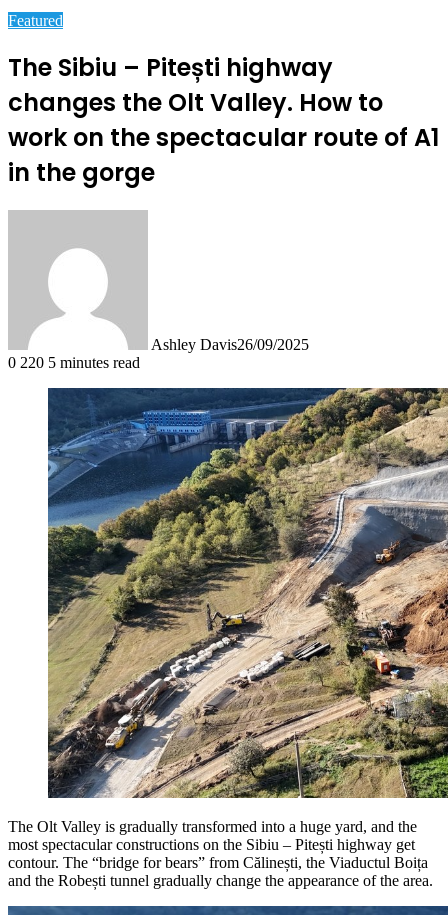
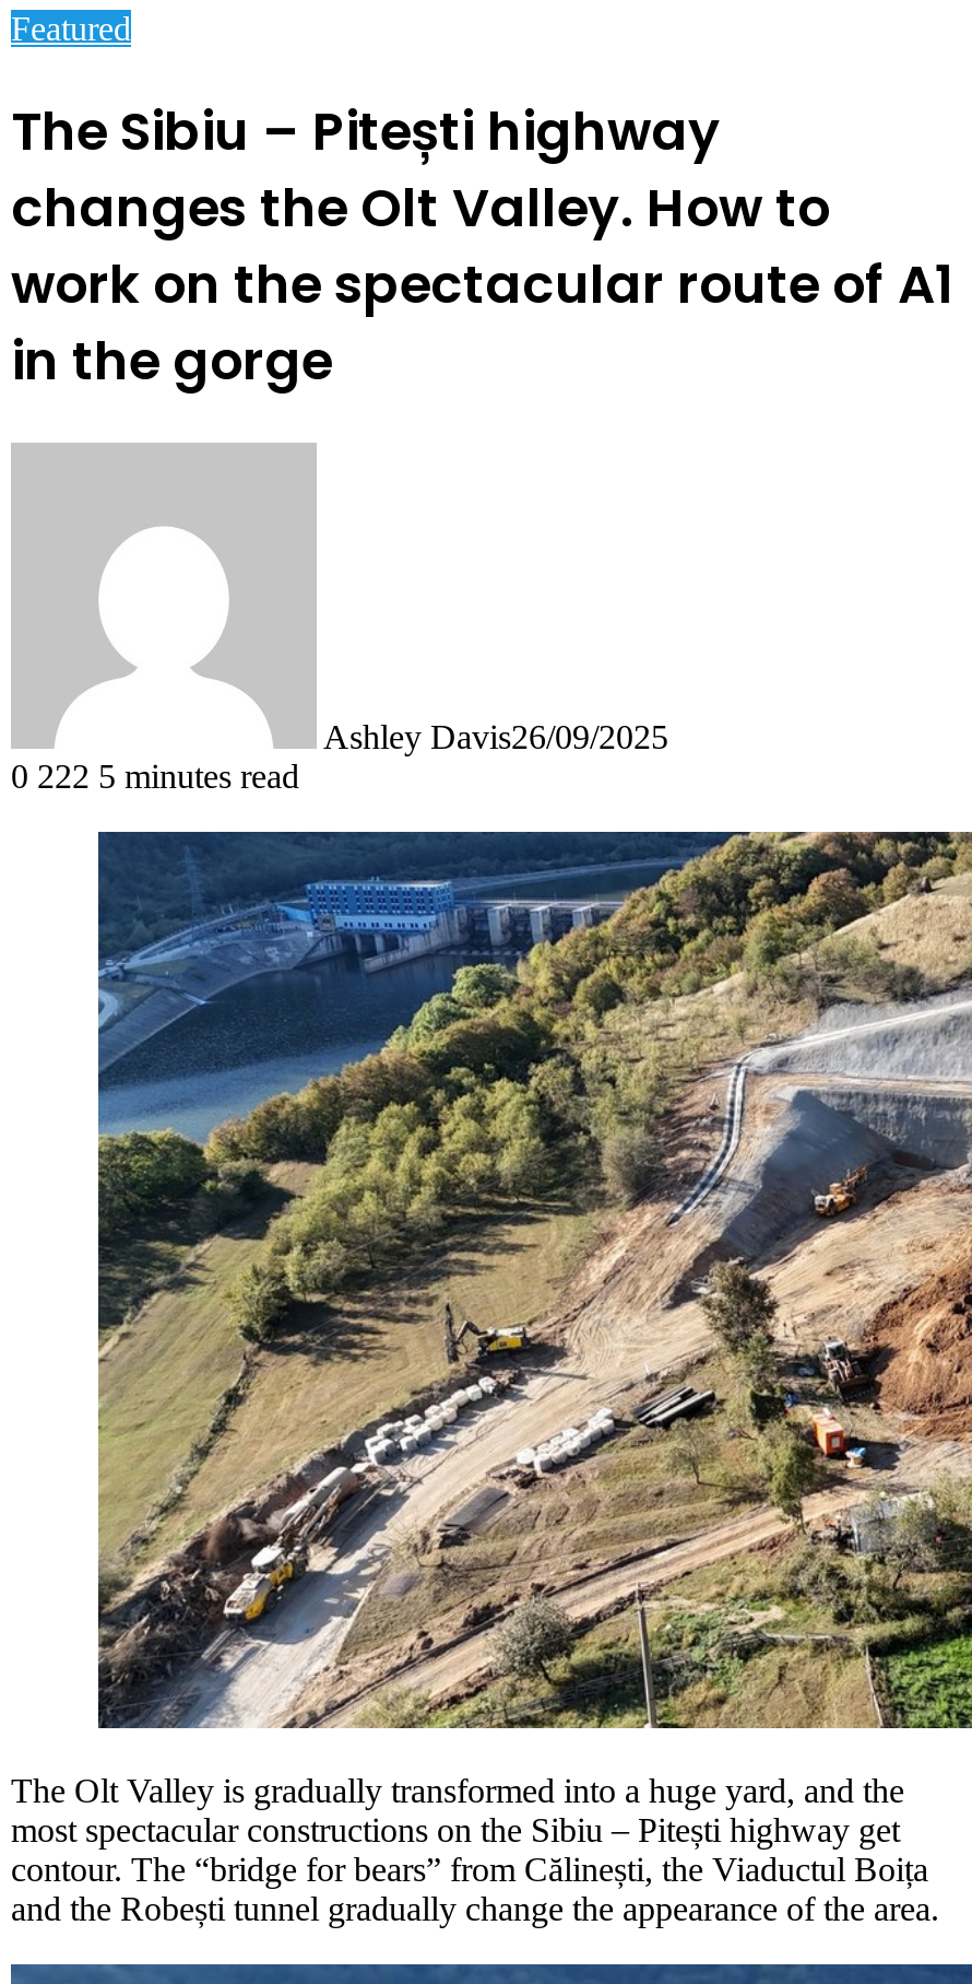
[8,354,140,371] 0 220 5 minutes read -> [11,757,299,794] 0 222 5 minutes read

